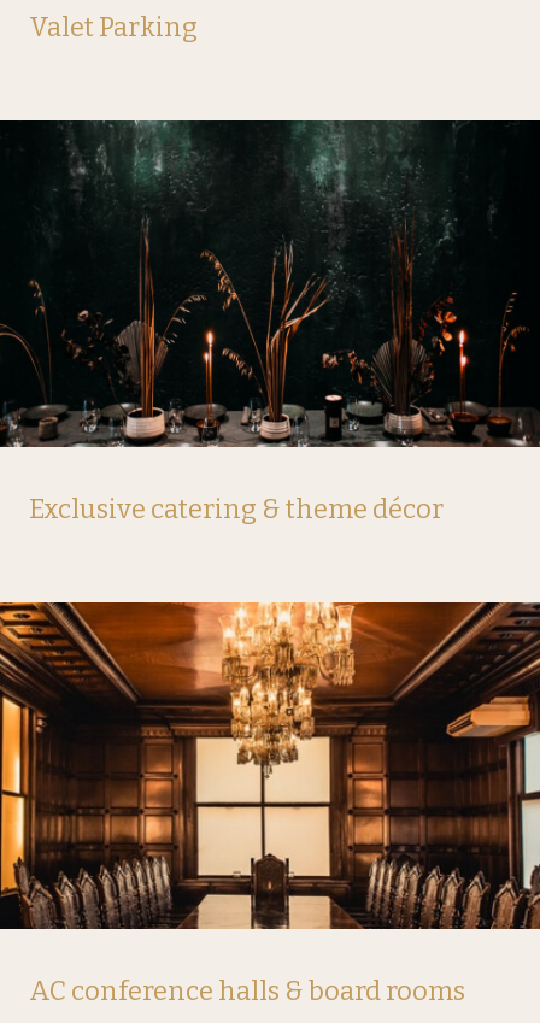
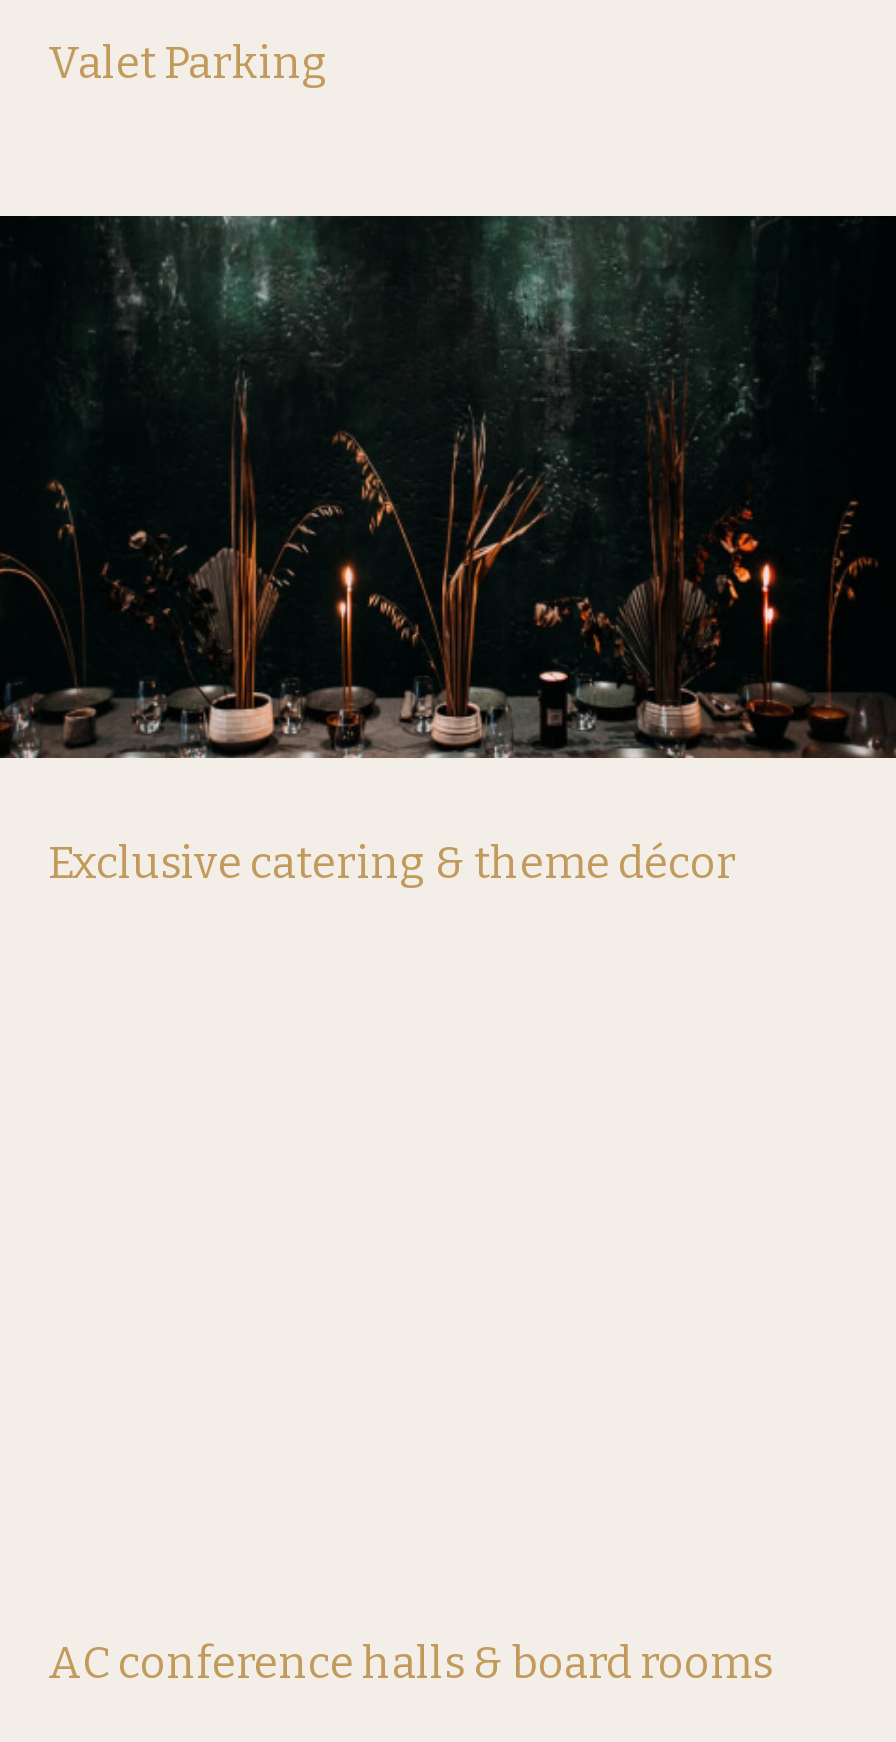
[4,601,536,930] [image] -> none

